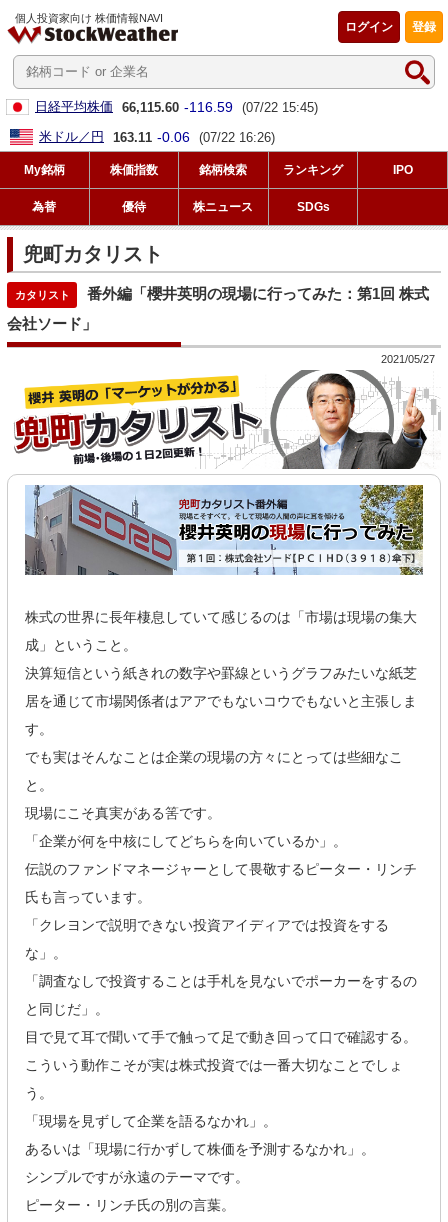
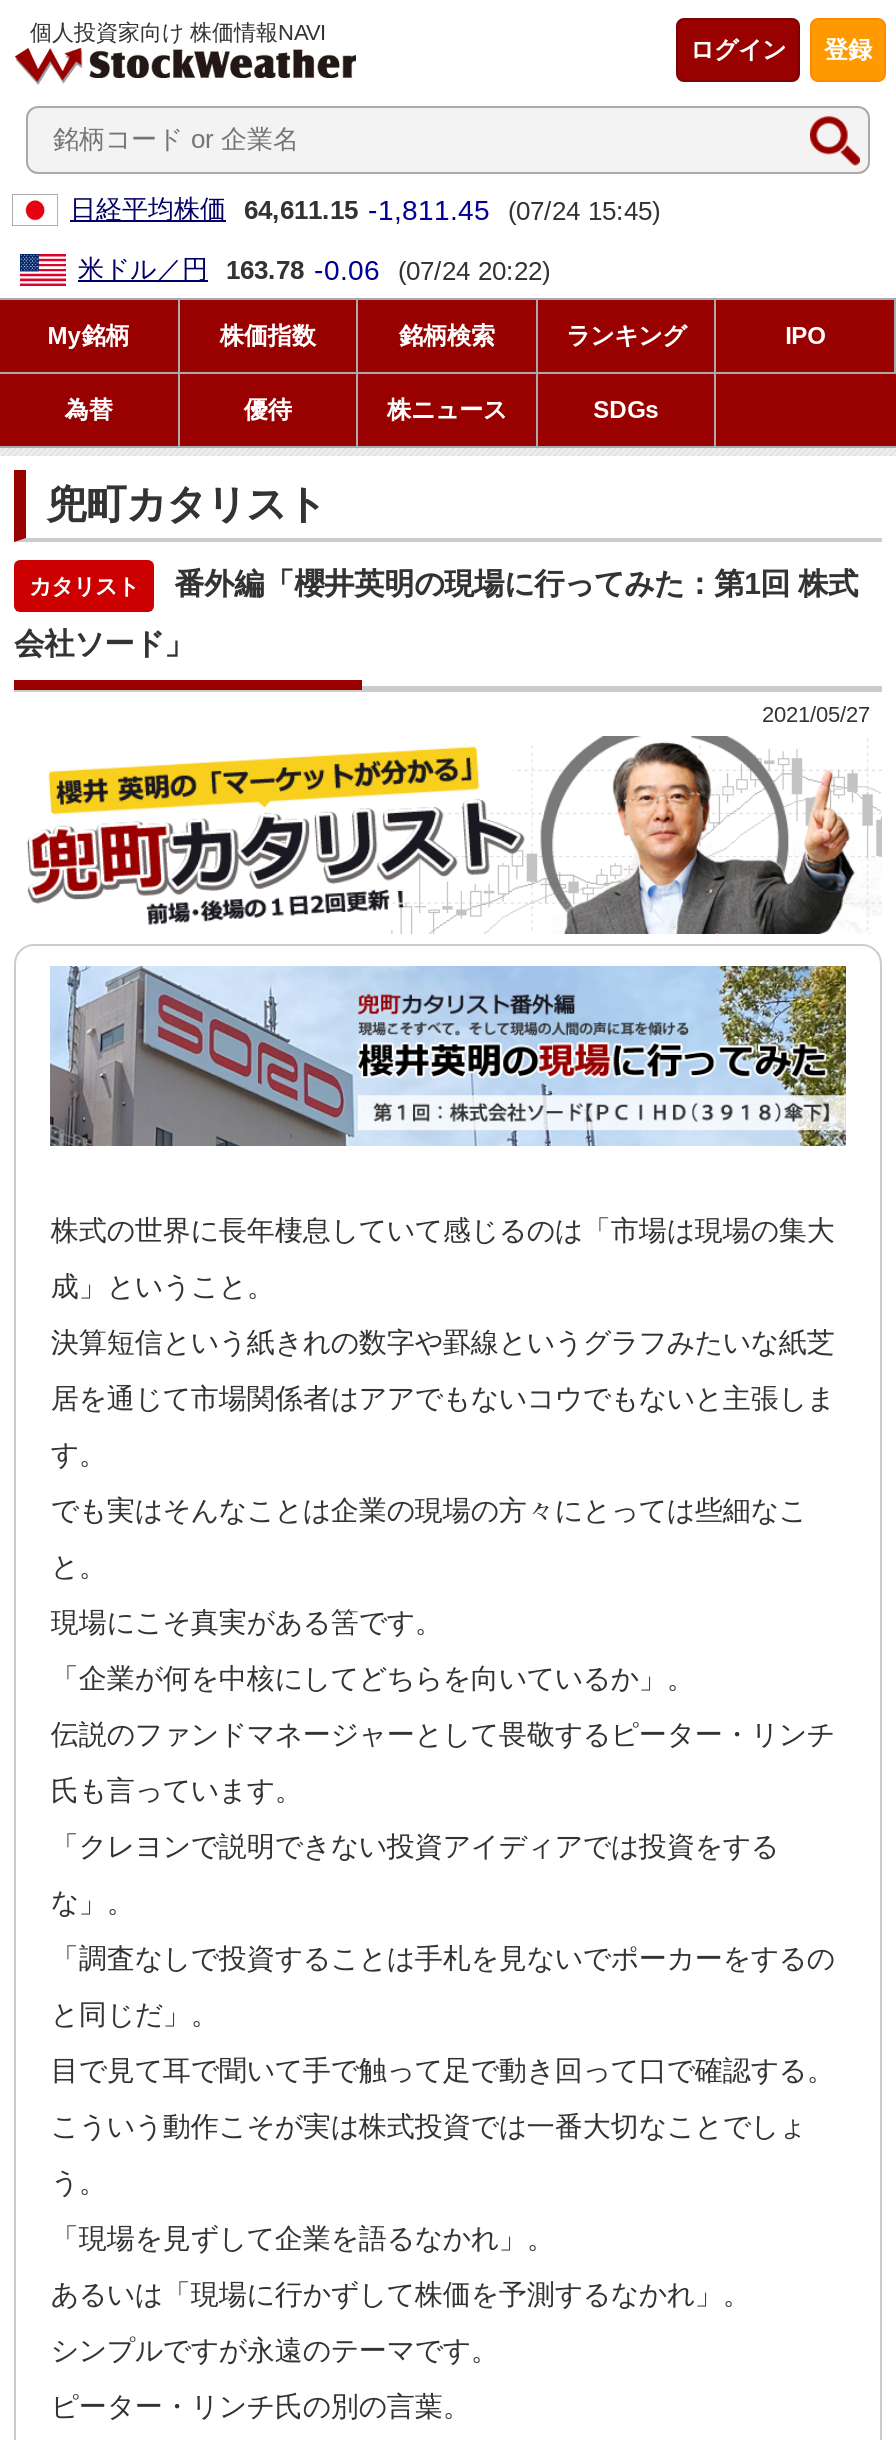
[35,98,318,114] 日経平均株価 66,115.60 -116.59 (07/22 15:45) -> [70,193,660,225] 日経平均株価 64,611.15 -1,811.45 (07/24 15:45)
[39,128,275,144] 米ドル／円 163.11 -0.06 (07/22 16:26) -> [78,253,550,285] 米ドル／円 163.78 -0.06 (07/24 20:22)

